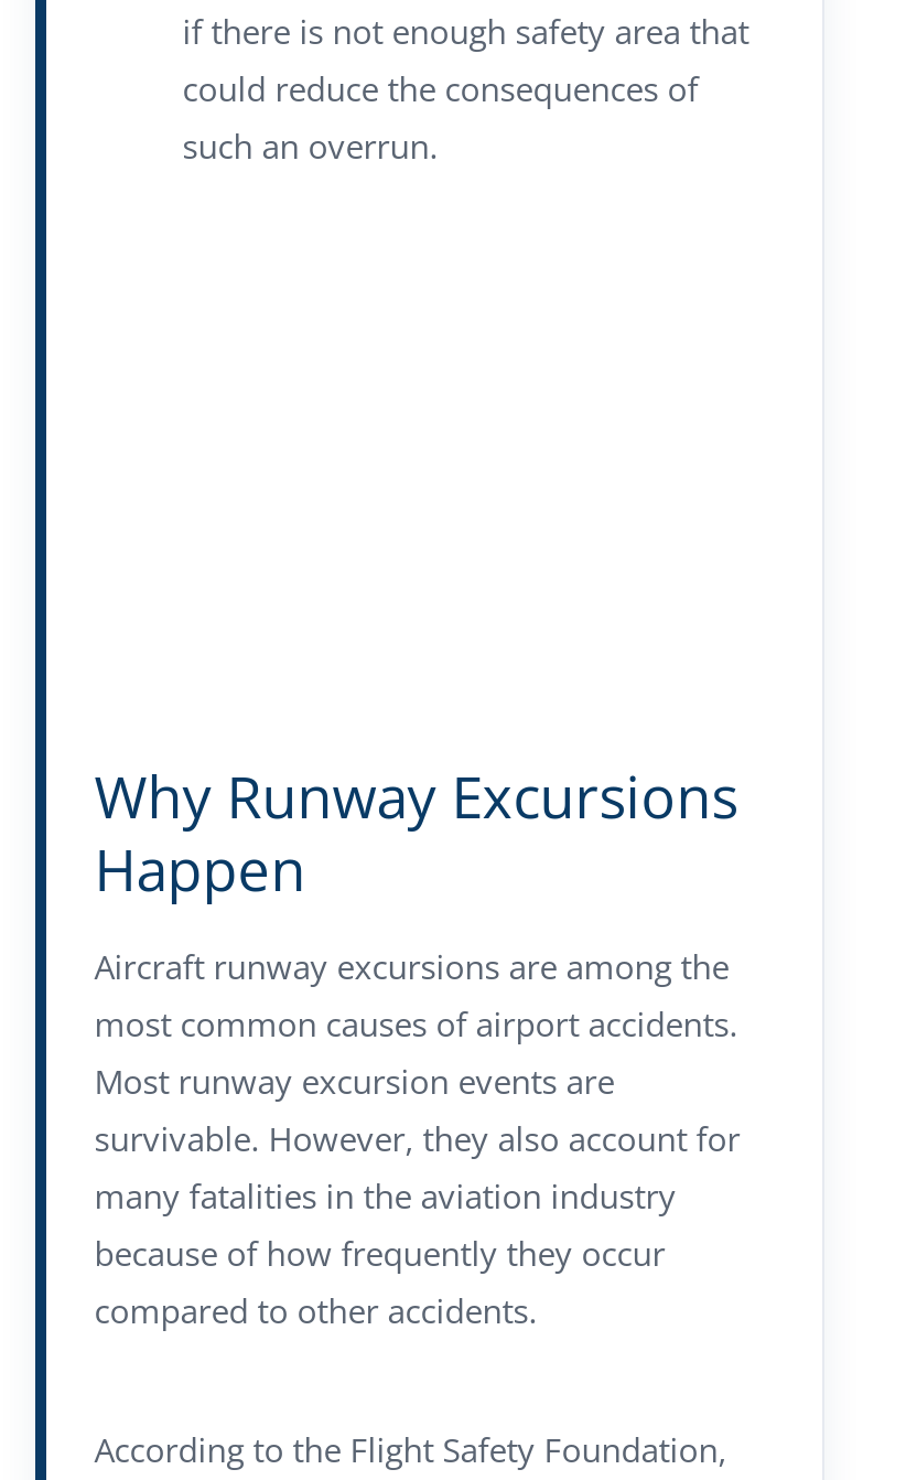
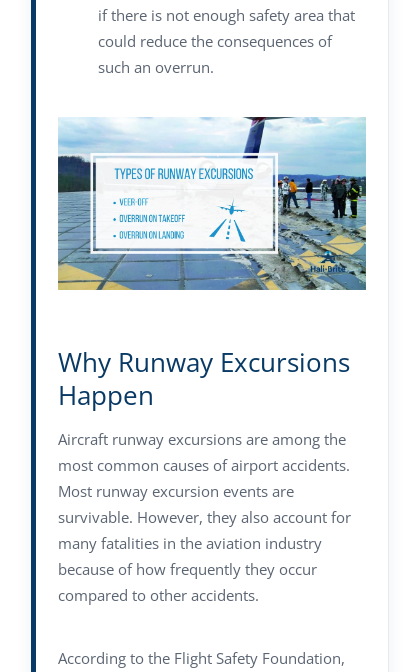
none -> [57,116,367,291] [image]

